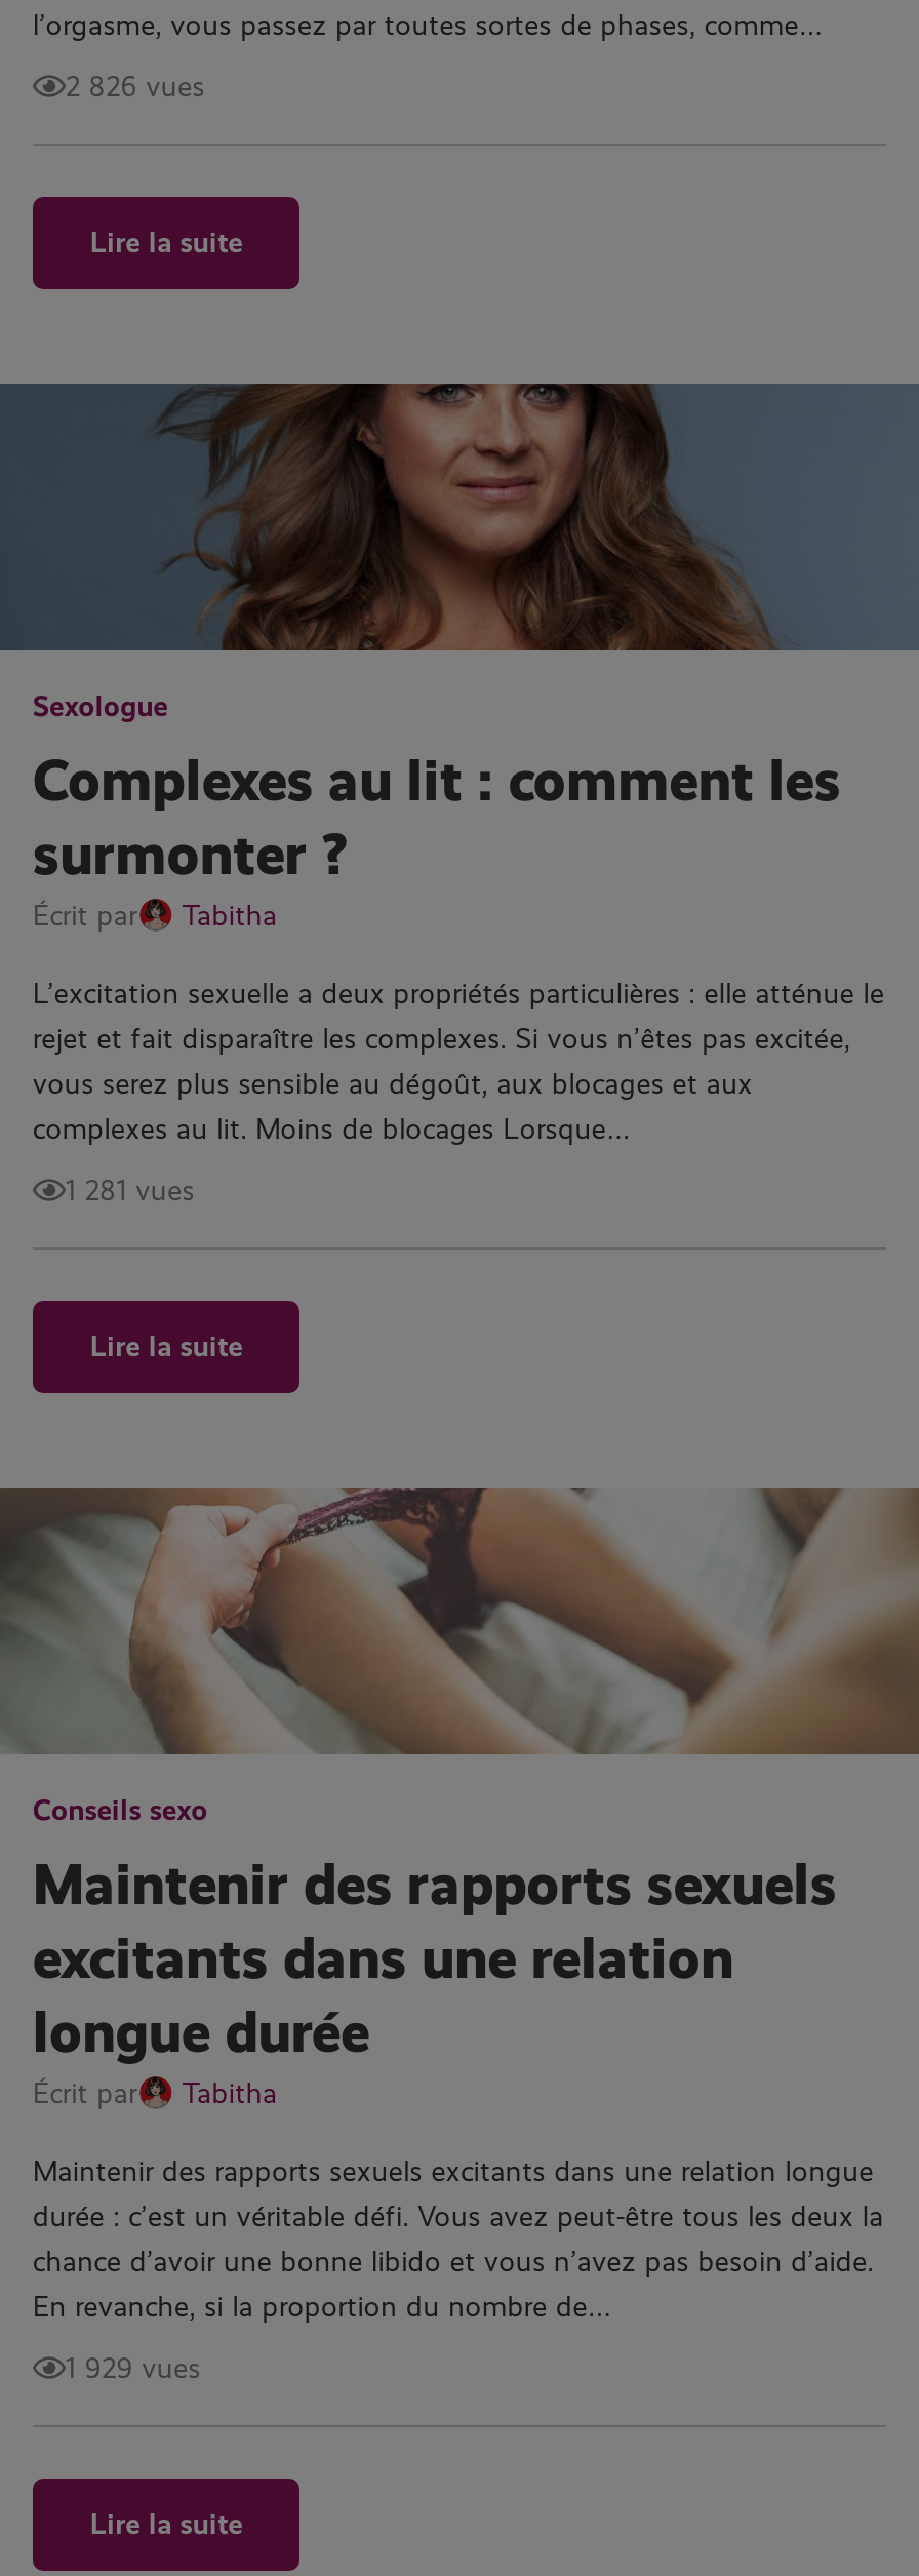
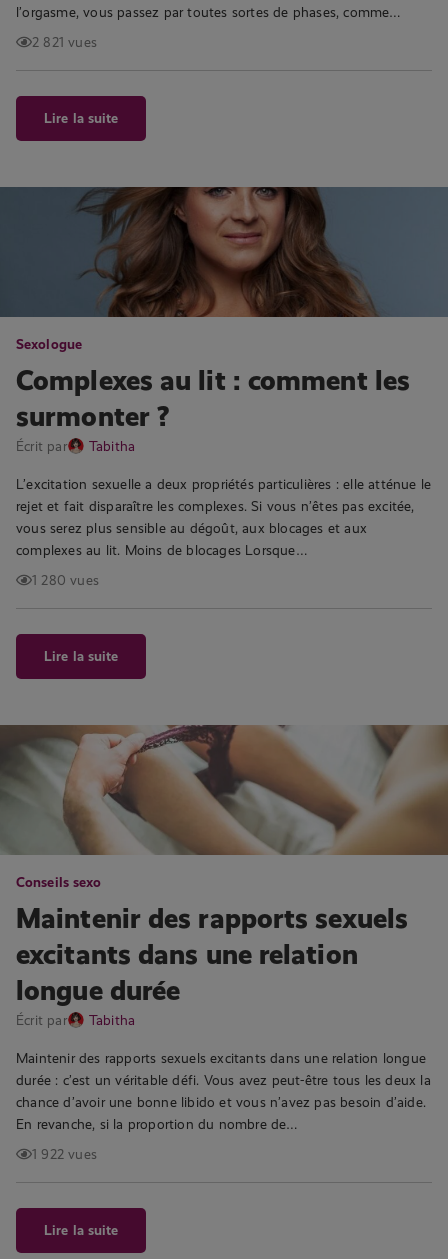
[66,70,205,103] 2 826 vues -> [32,34,97,50] 2 821 vues
[66,1174,195,1206] 1 281 vues -> [32,572,99,588] 1 280 vues
[66,2351,201,2384] 1 929 vues -> [32,1146,97,1162] 1 922 vues

